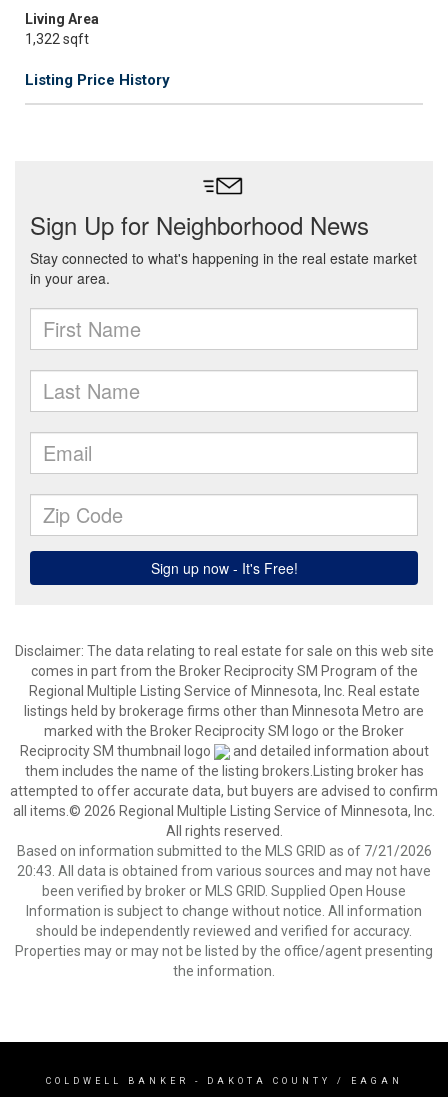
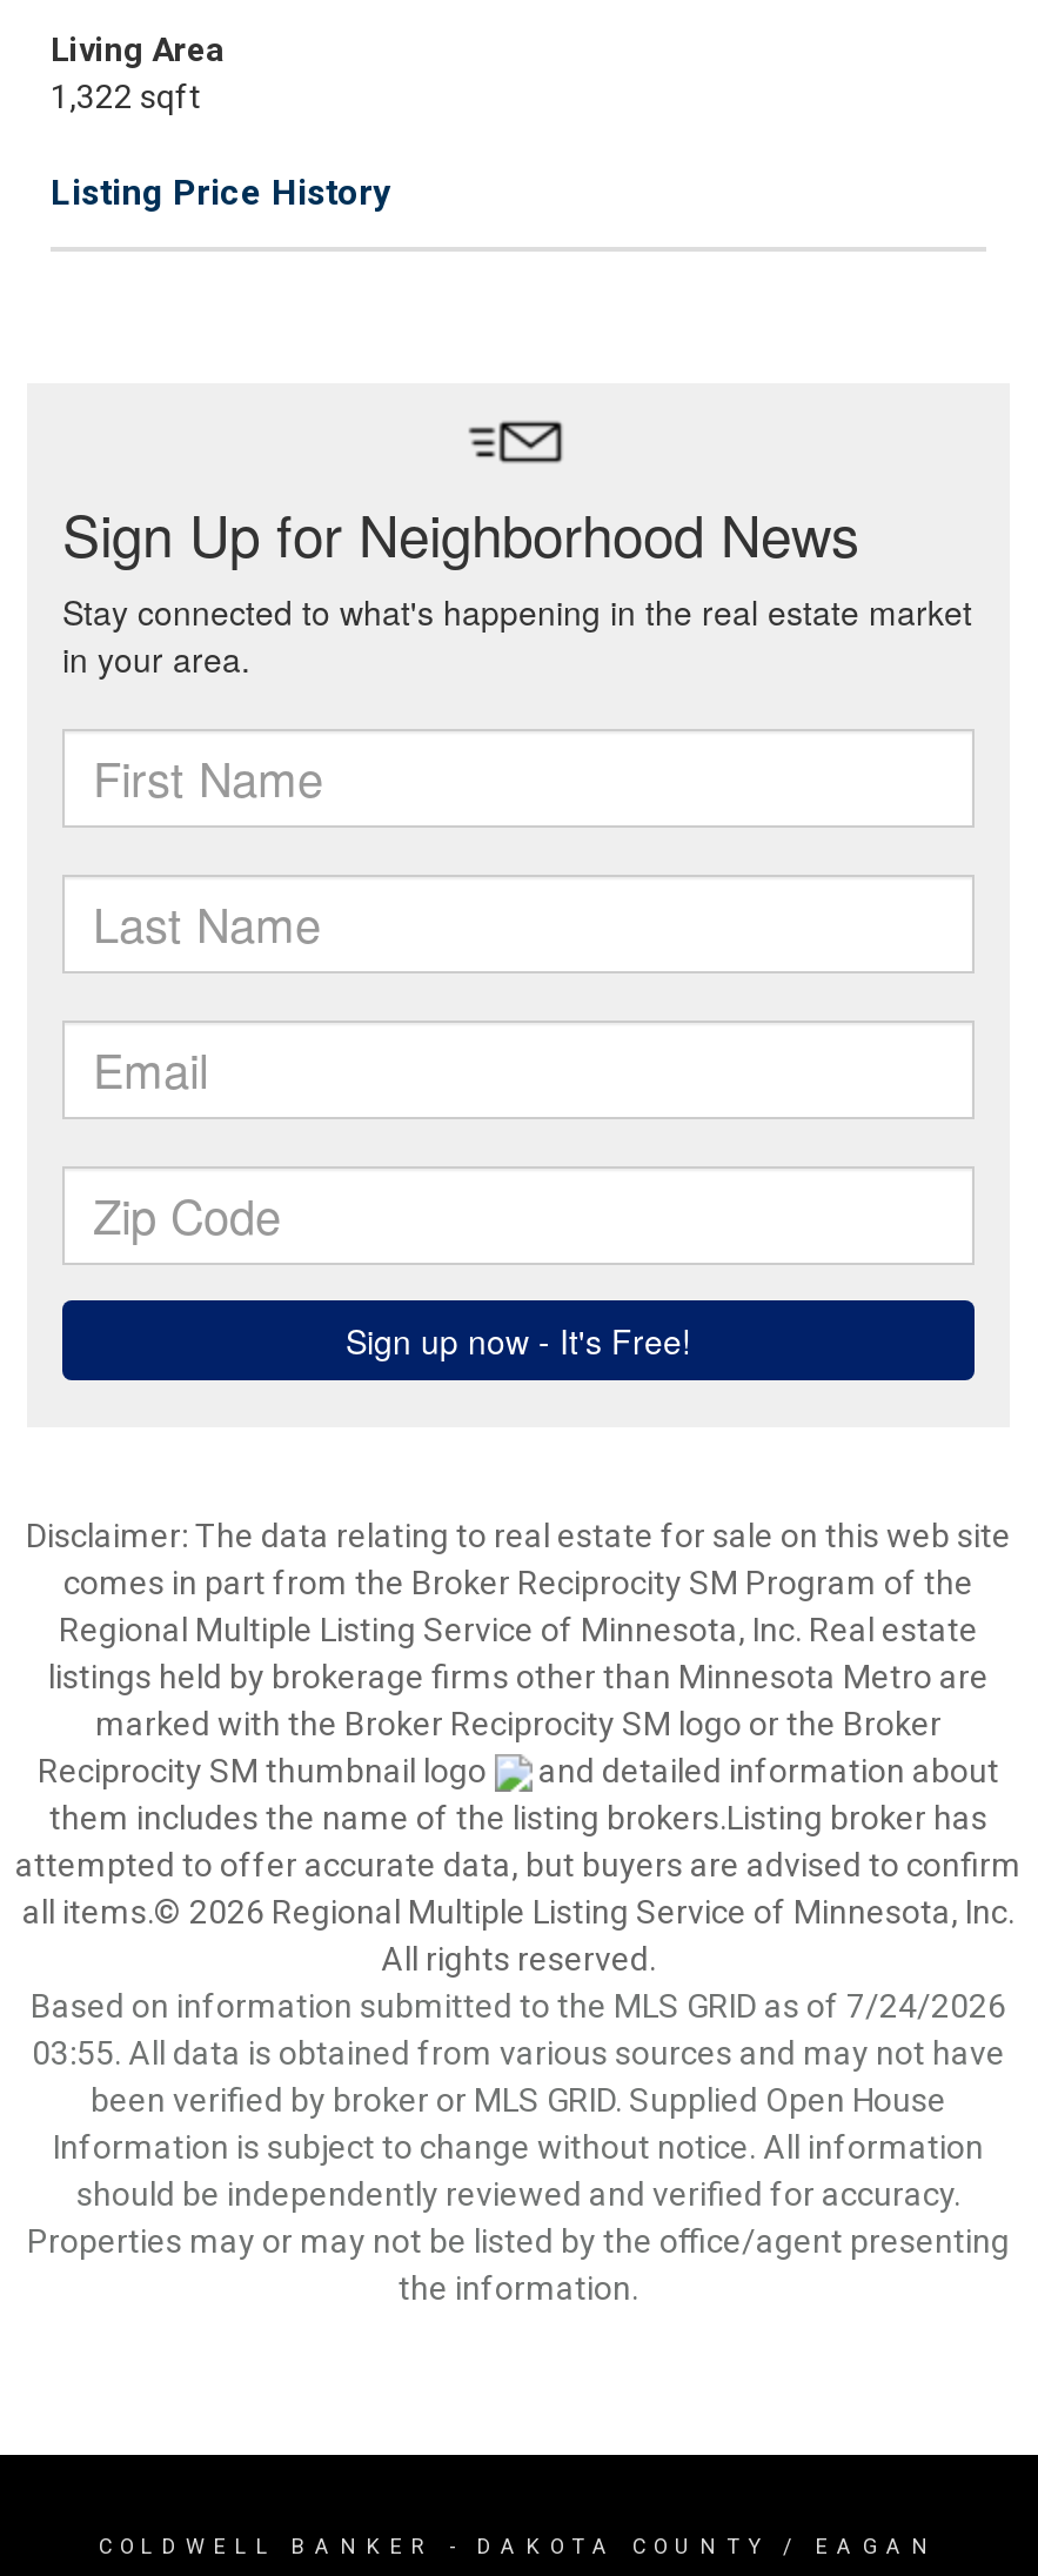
[16,843,431,859] Based on information submitted to the MLS GRID as of 7/21/2026 -> [31,1987,1006,2025] Based on information submitted to the MLS GRID as of 7/24/2026
[17,863,431,879] 20:43. All data is obtained from various sources and may not have -> [32,2034,1005,2072] 03:55. All data is obtained from various sources and may not have

